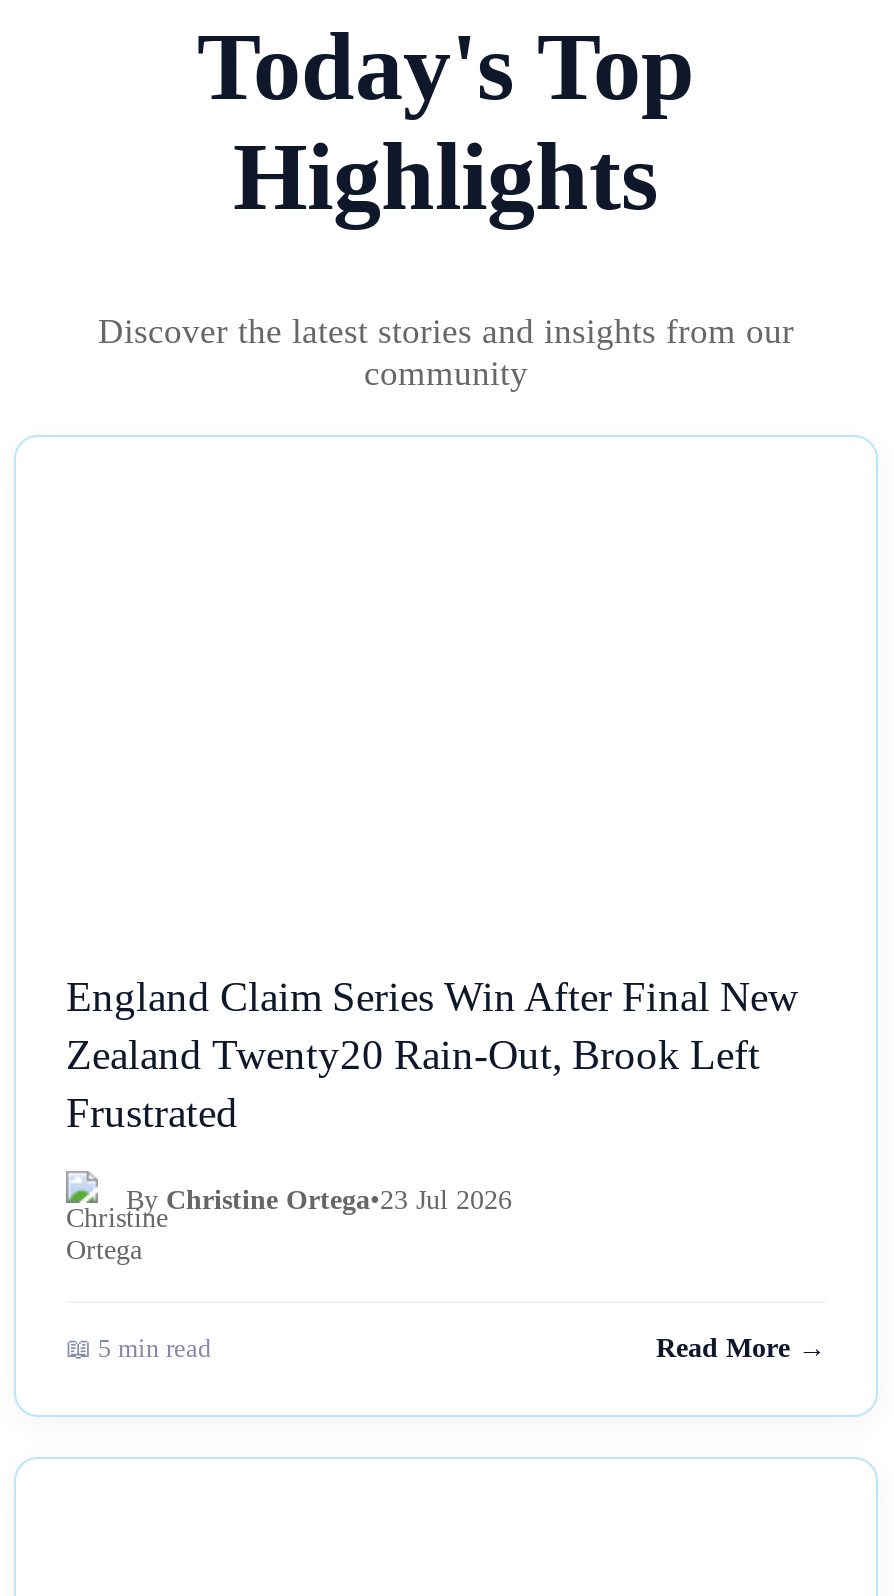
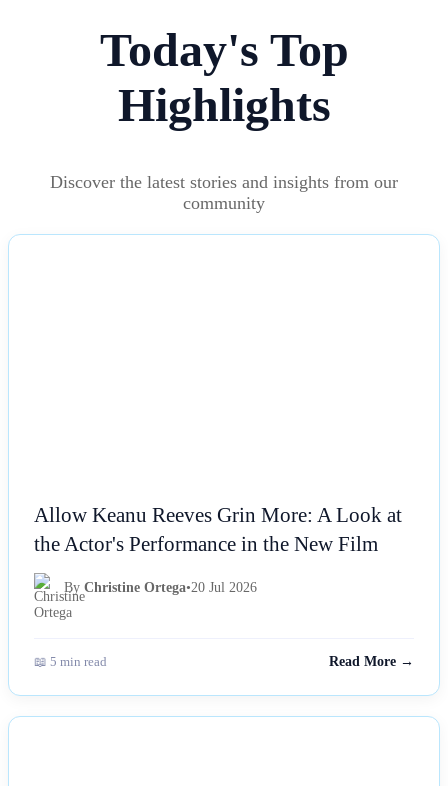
[66,974,798,1136] England Claim Series Win After Final New | Zealand Twenty20 Rain-Out, Brook Left | Frustrated -> [34,503,402,555] Allow Keanu Reeves Grin More: A Look at | the Actor's Performance in the New Film
[126,1186,512,1216] By Christine Ortega•23 Jul 2026 -> [64,580,257,595] By Christine Ortega•20 Jul 2026

